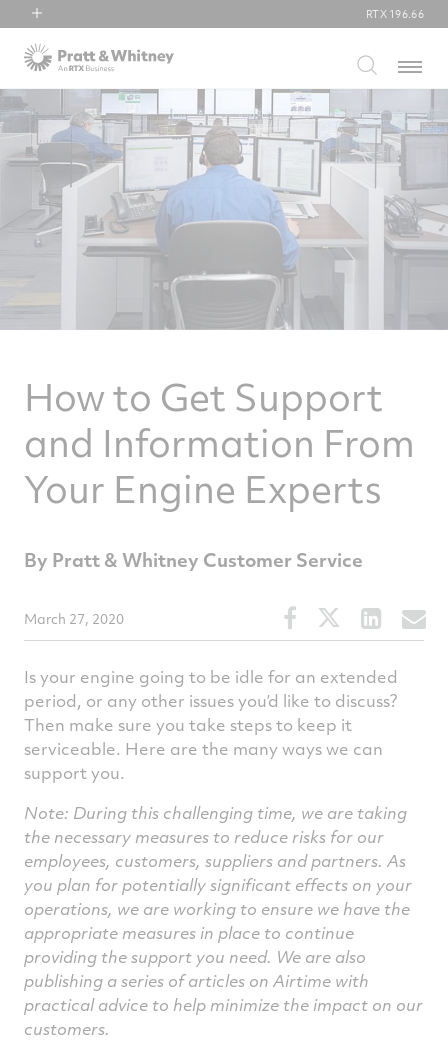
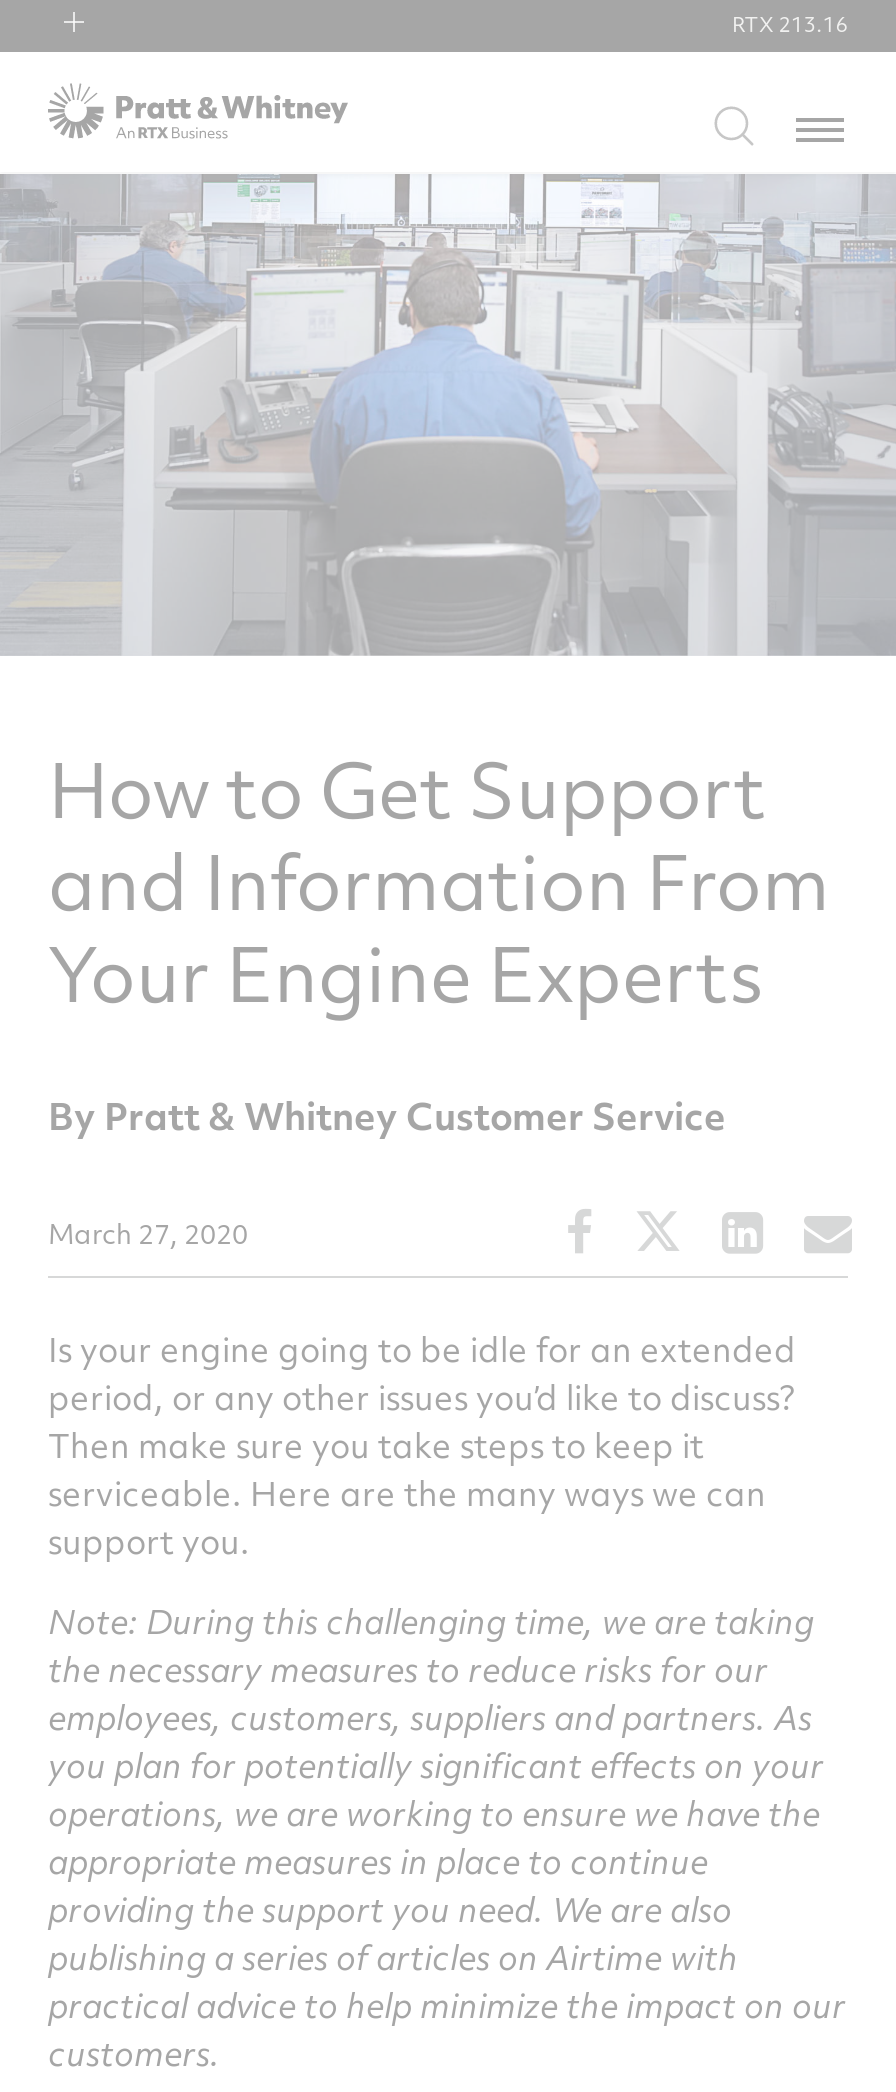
[366,7,424,21] RTX 196.66 -> [732,10,848,38] RTX 213.16

